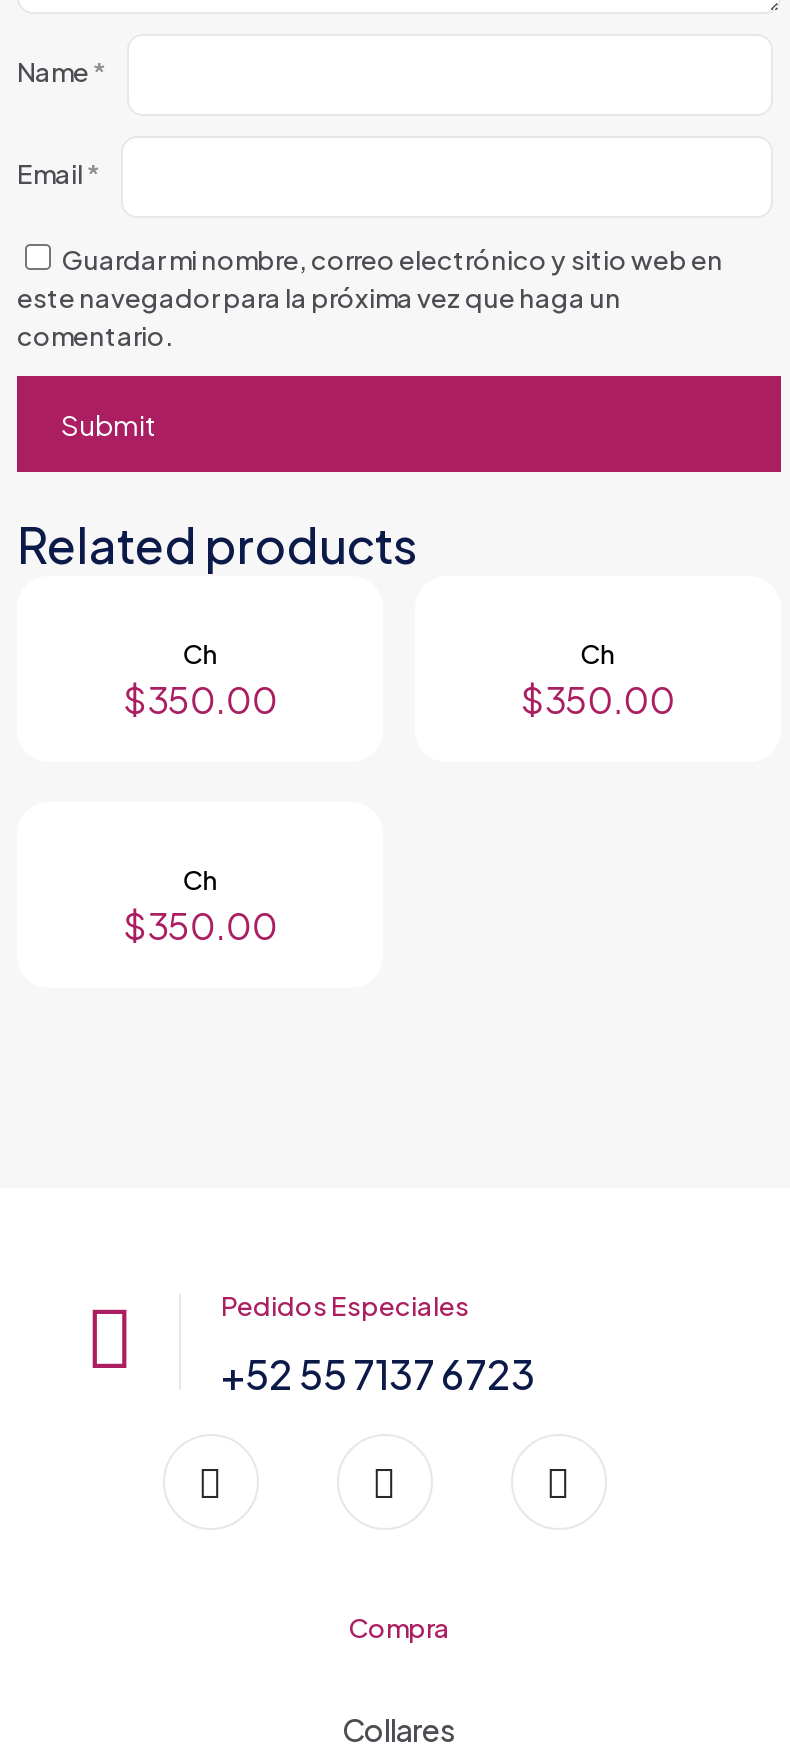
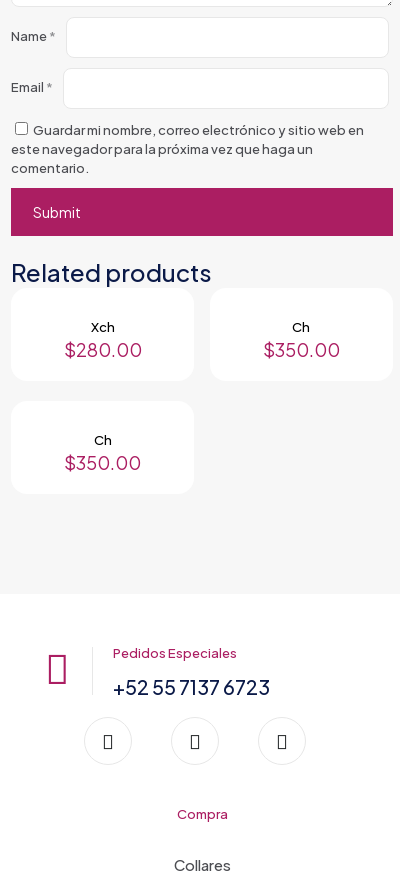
[123,638,277,722] Ch | $350.00 -> [64,319,142,361] Xch | $280.00

